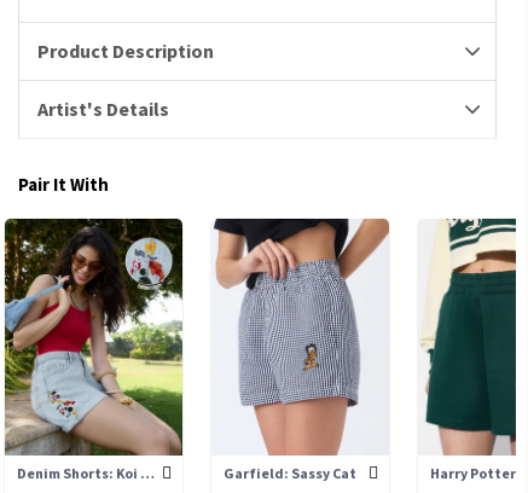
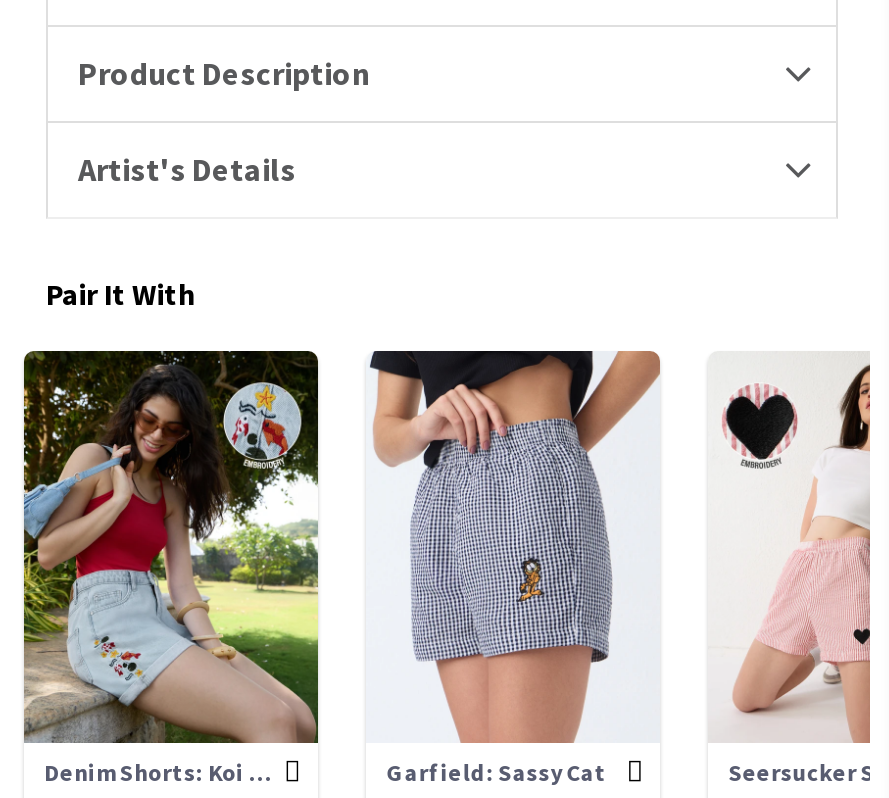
[422,217,517,456] [image] -> [718,351,872,741] [image]

